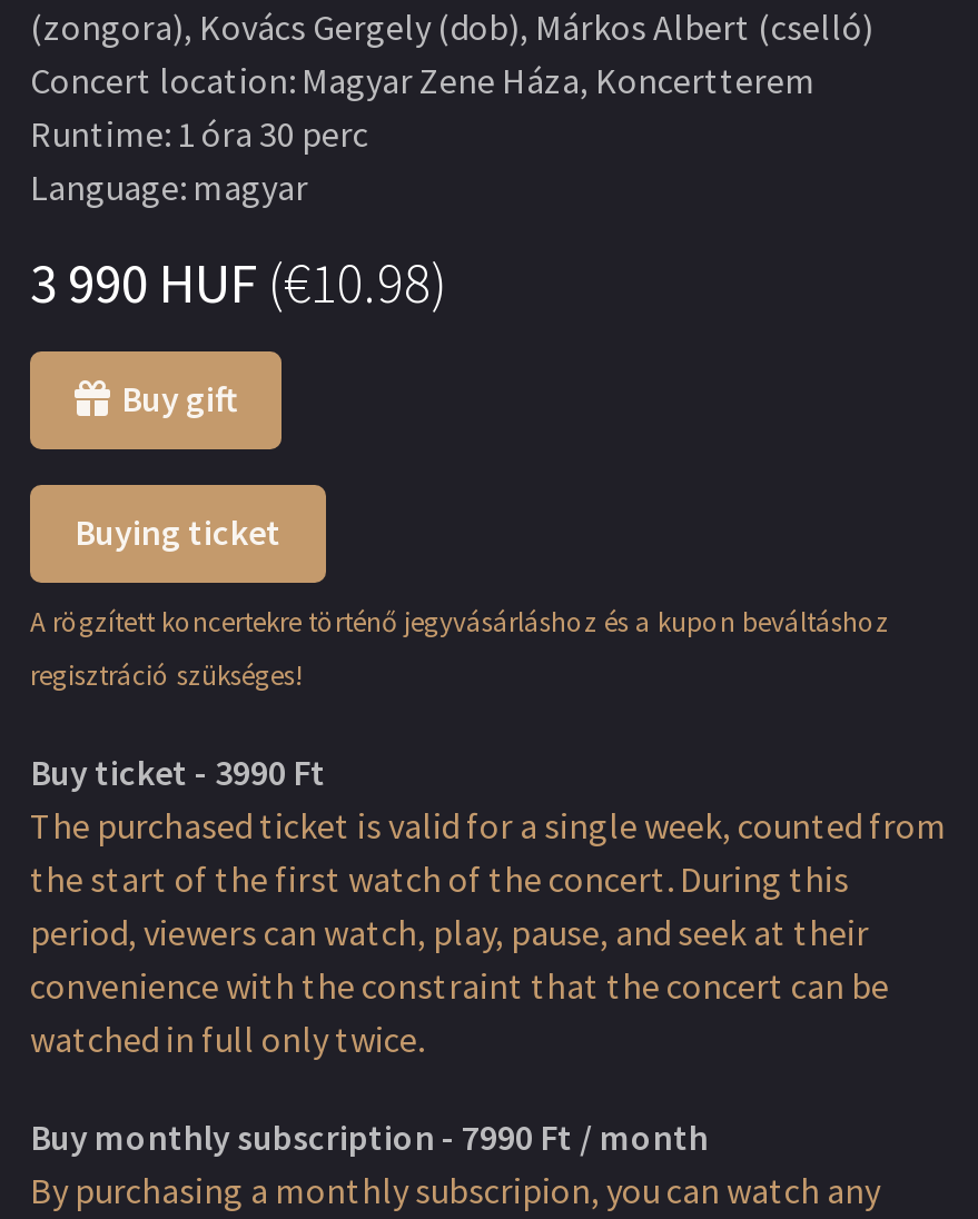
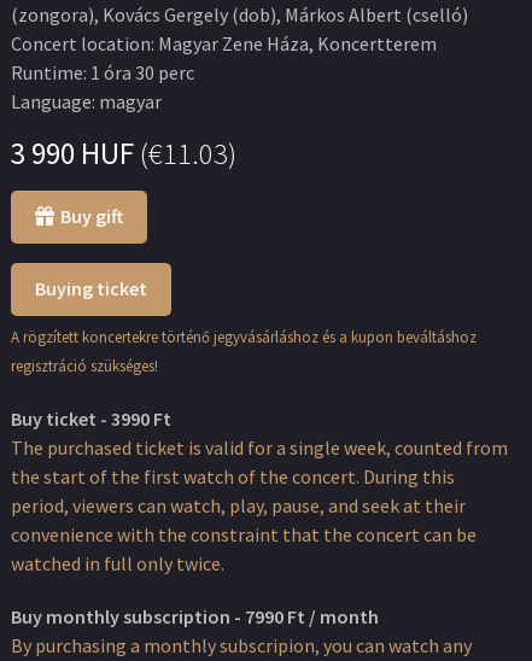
[30,248,446,319] 3 990 HUF (€10.98) -> [11,134,236,173] 3 990 HUF (€11.03)

